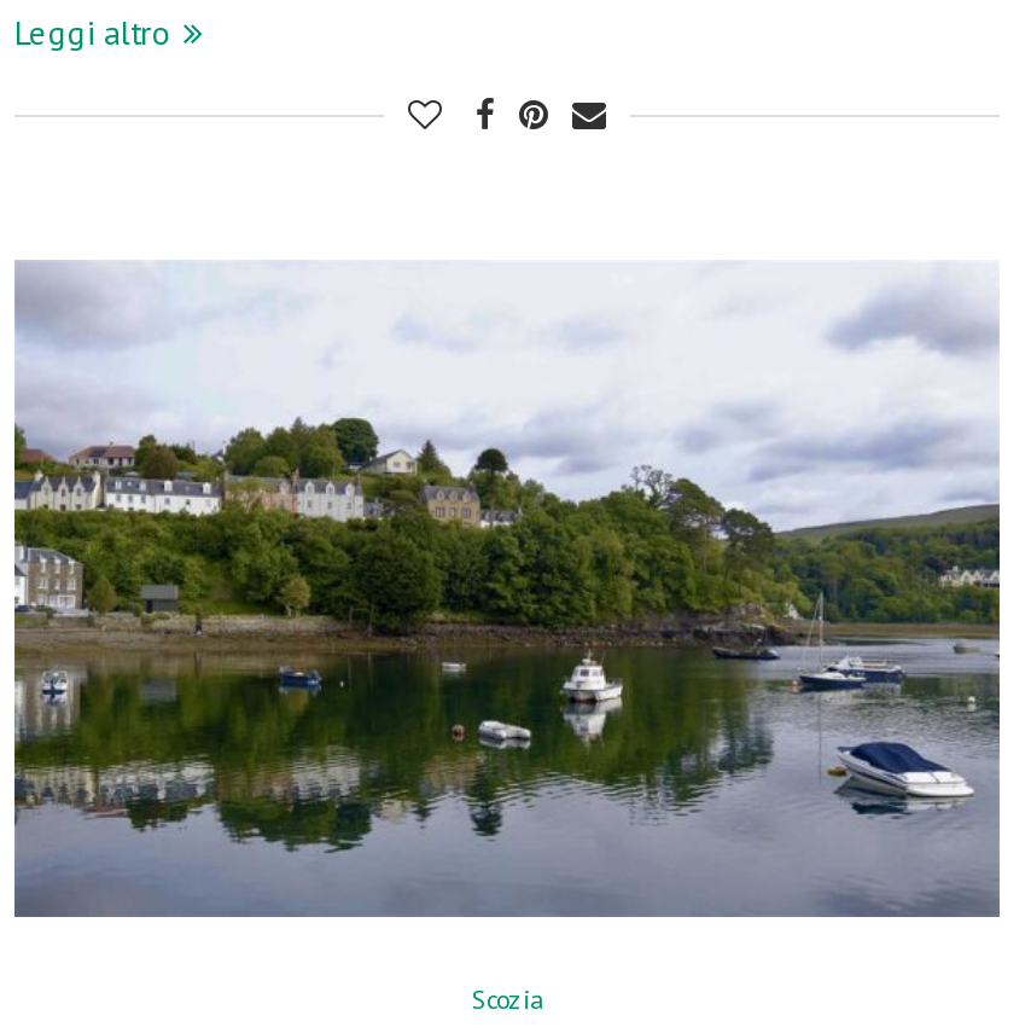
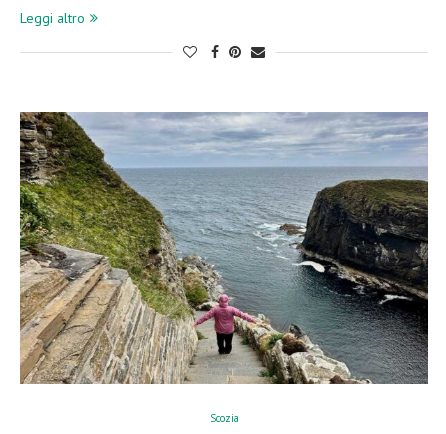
[12,260,1002,919] [image] -> [19,111,429,385] [image]

